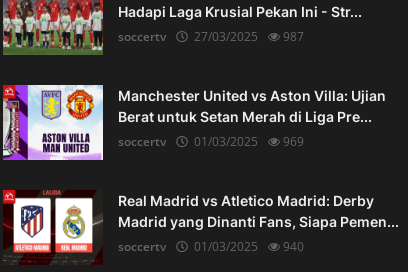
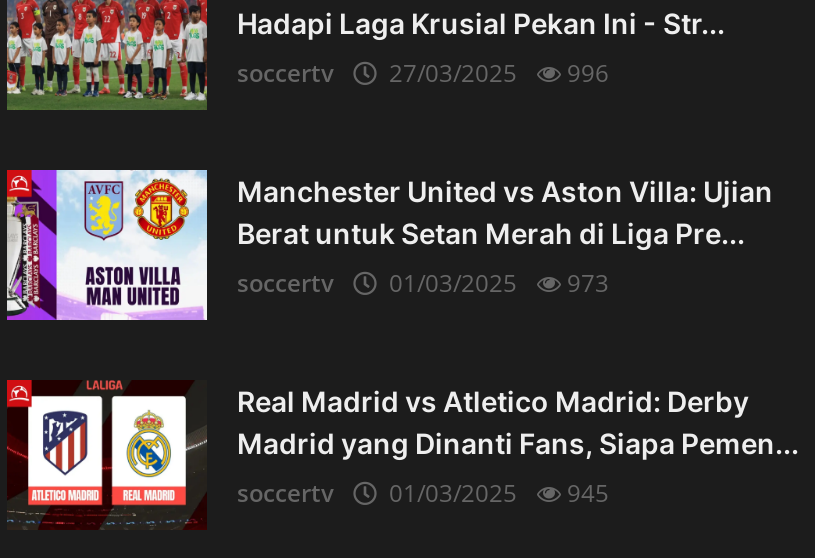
[118,28,304,45] soccertv 27/03/2025 987 -> [237,57,609,91] soccertv 27/03/2025 996
[118,133,304,150] soccertv 01/03/2025 969 -> [237,267,609,301] soccertv 01/03/2025 973
[118,238,304,255] soccertv 01/03/2025 940 -> [237,477,609,511] soccertv 01/03/2025 945

